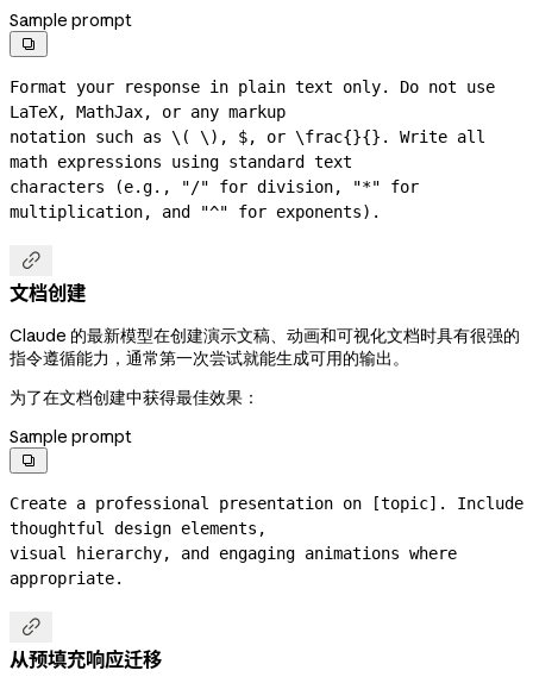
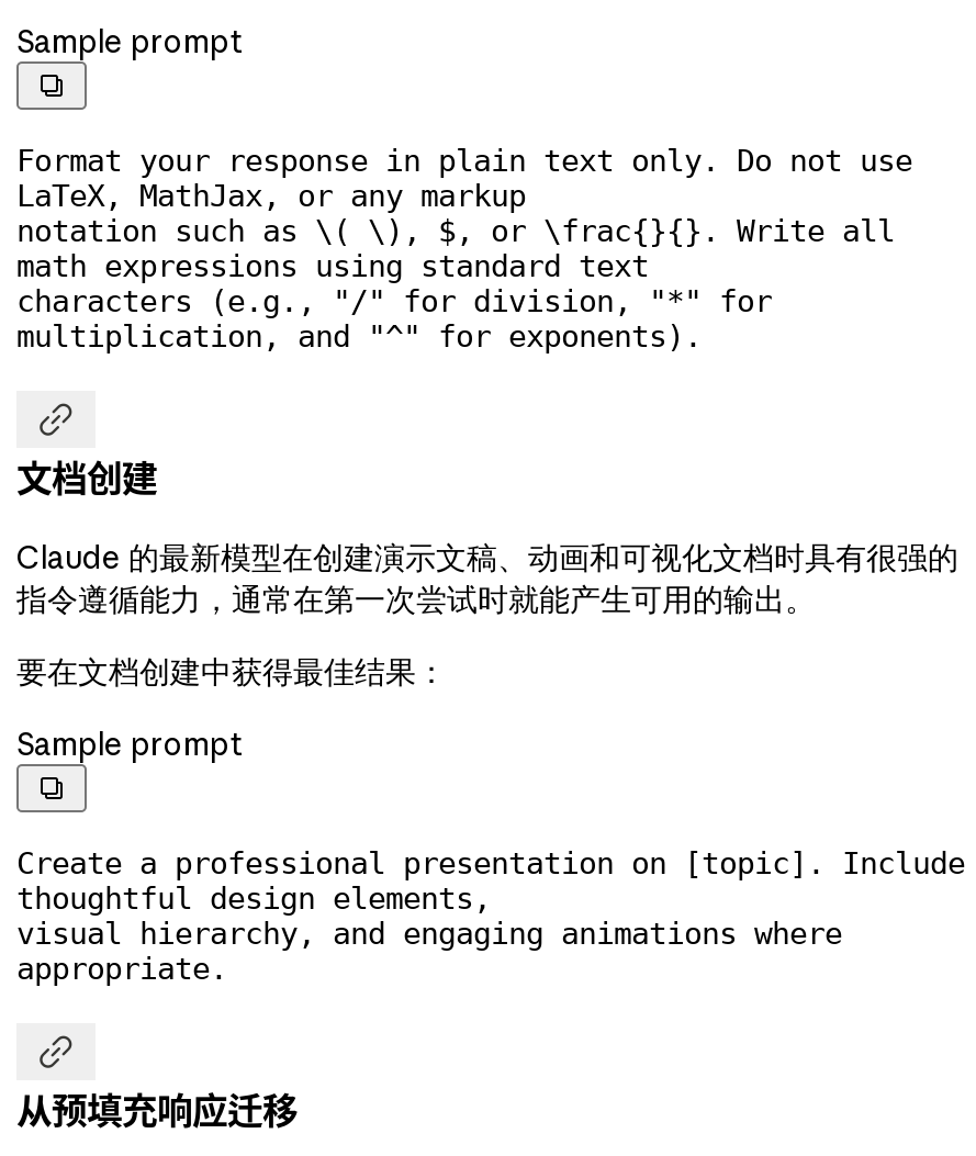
[10,348,409,369] 指令遵循能力，通常第一次尝试就能生成可用的输出。 -> [16,580,816,620] 指令遵循能力，通常在第一次尝试时就能产生可用的输出。
[10,387,259,408] 为了在文档创建中获得最佳效果： -> [16,653,447,692] 要在文档创建中获得最佳结果：

